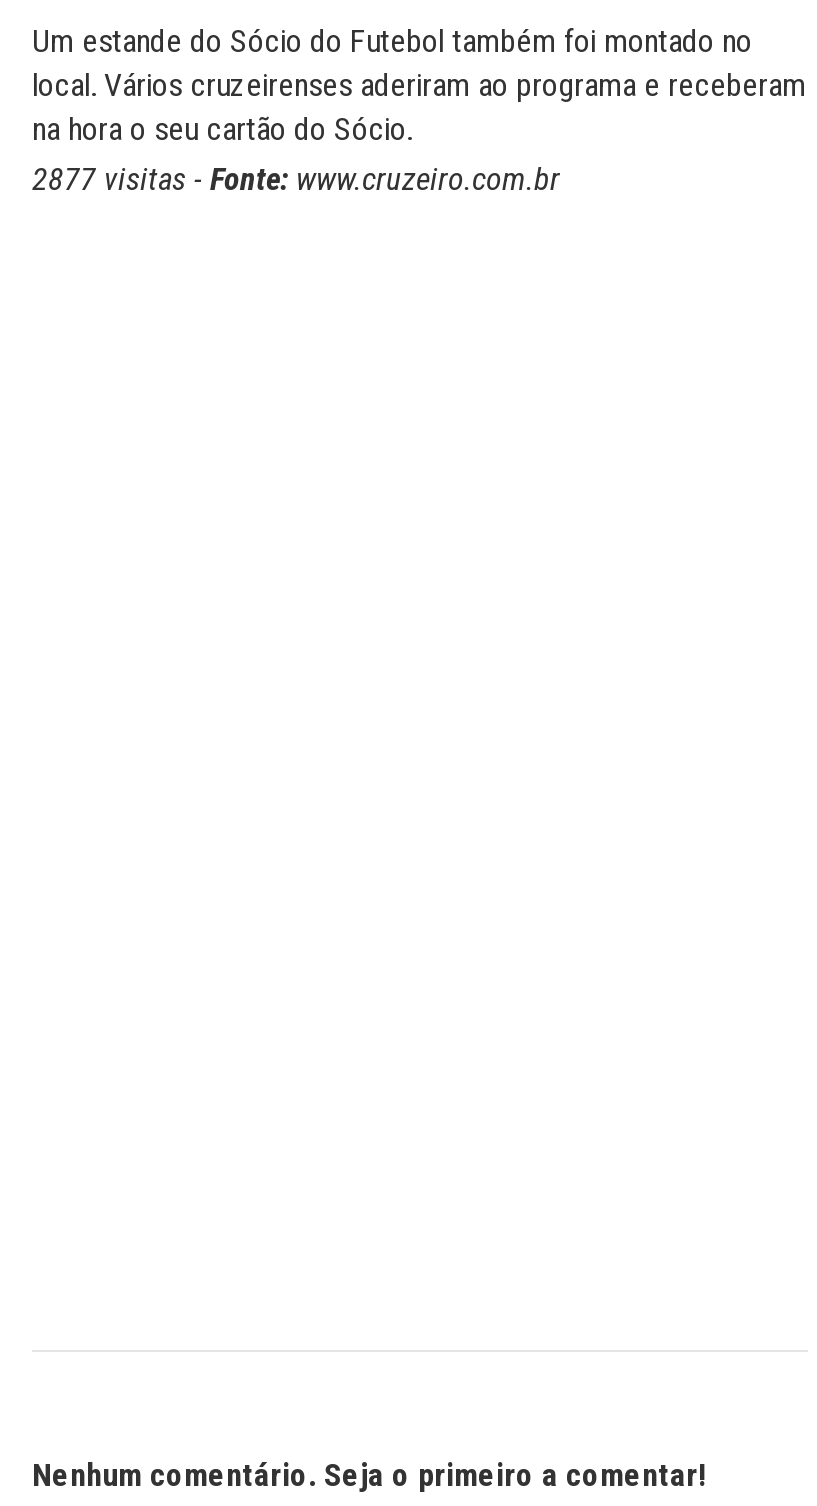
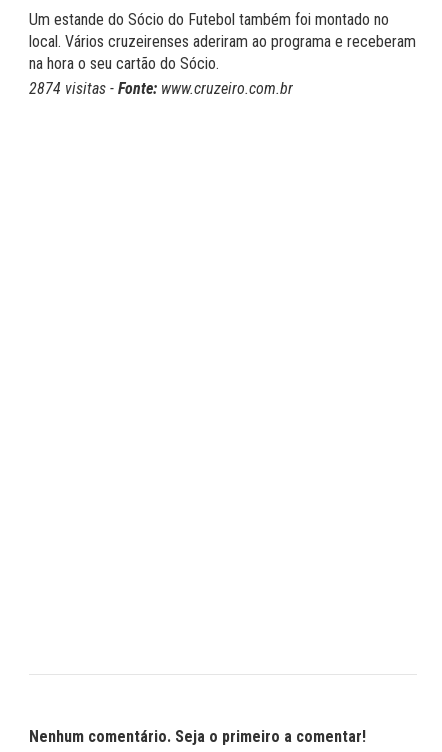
[32,160,560,198] 2877 visitas - Fonte: www.cruzeiro.com.br -> [29,79,293,98] 2874 visitas - Fonte: www.cruzeiro.com.br

